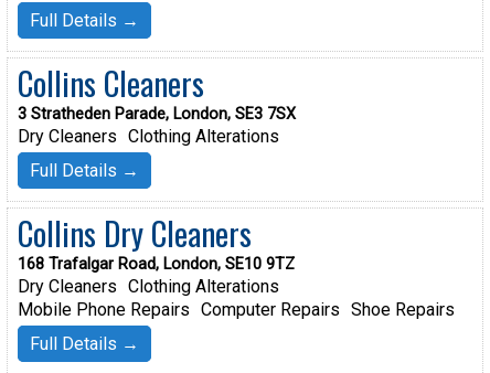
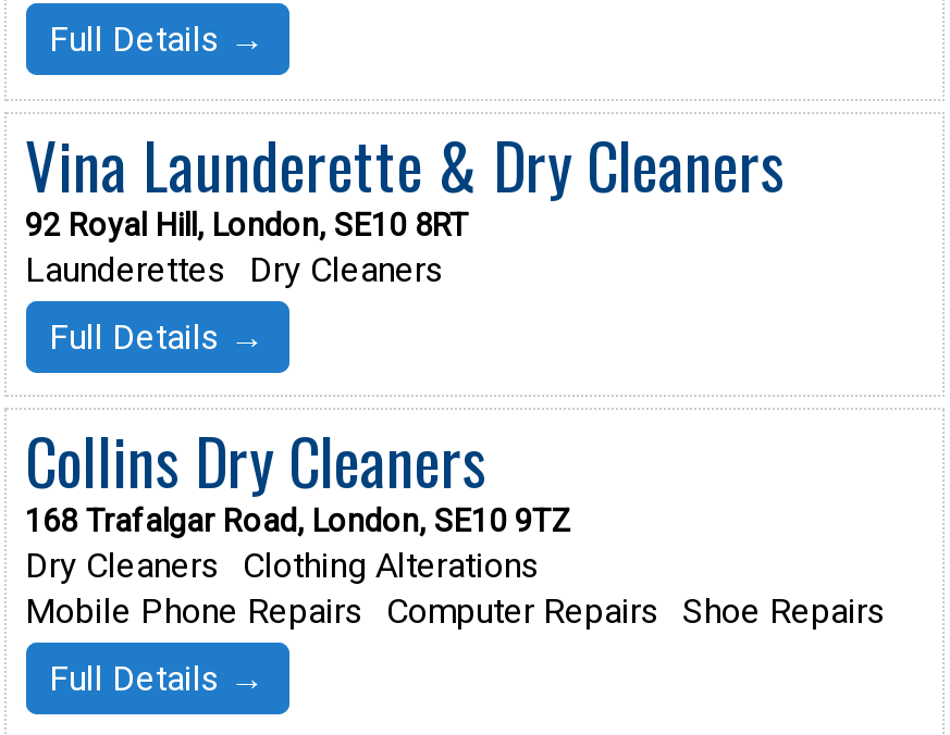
[17,60,295,147] Collins Cleaners | 3 Stratheden Parade, London, SE3 7SX | Dry Cleaners Clothing Alterations -> [25,118,785,289] Vina Launderette & Dry Cleaners | 92 Royal Hill, London, SE10 8RT | Launderettes Dry Cleaners

